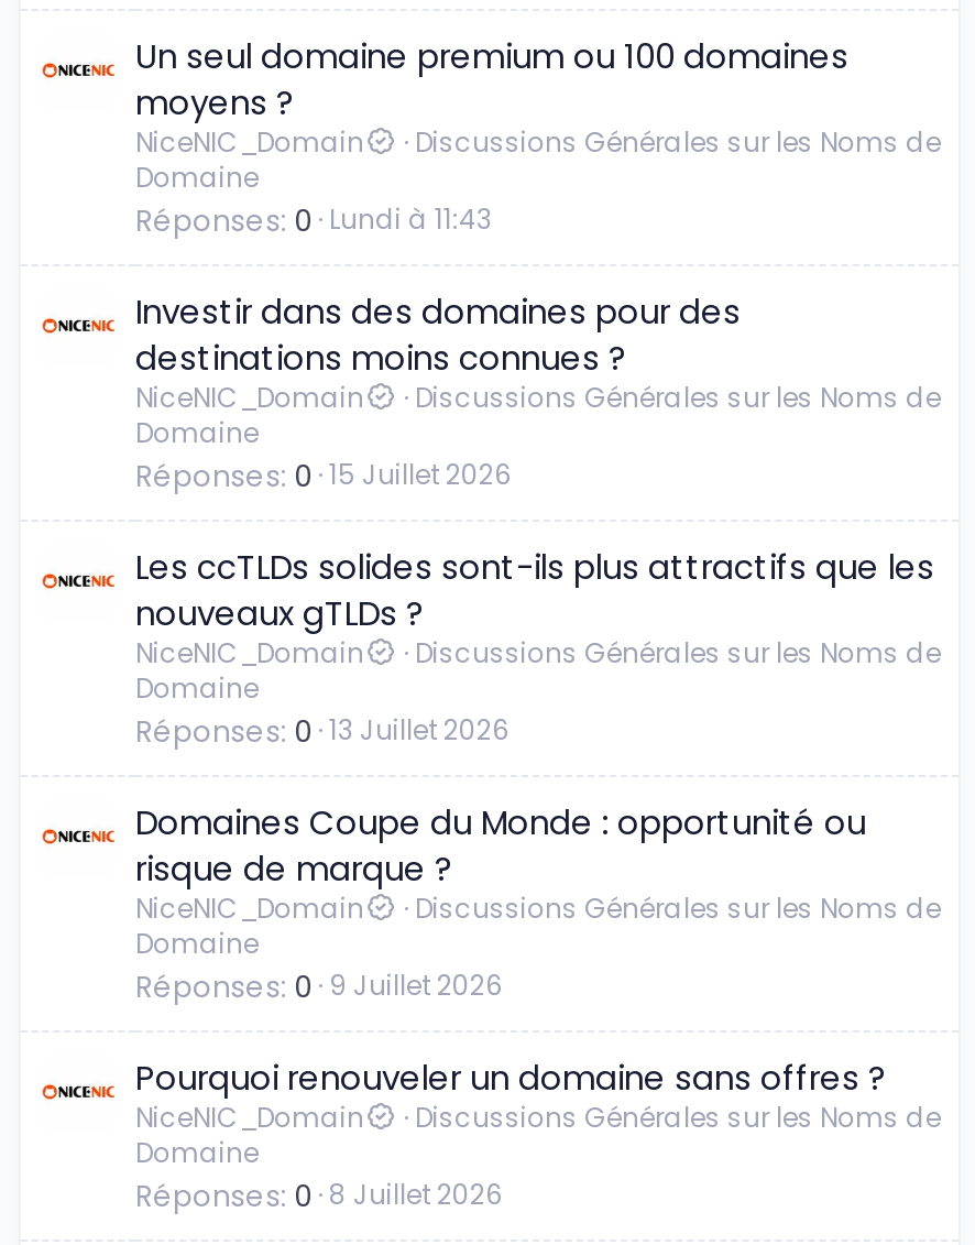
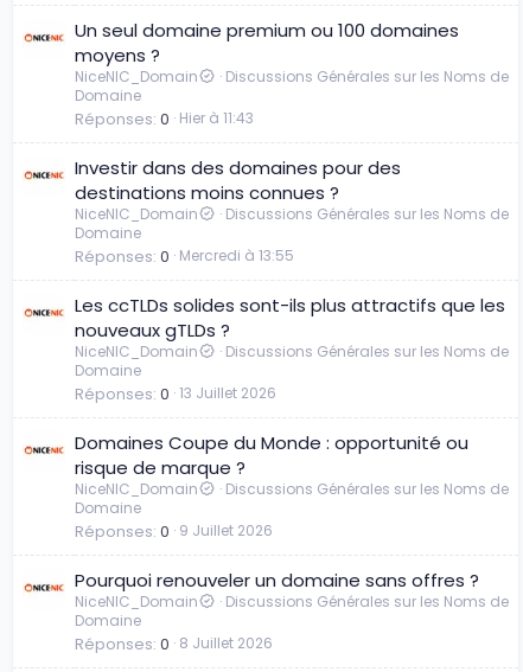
[135,200,492,242] Réponses 0 Lundi à 11:43 -> [75,107,254,130] Réponses 0 Hier à 11:43
[135,455,512,497] Réponses 0 15 Juillet 2026 -> [75,245,294,267] Réponses 0 Mercredi à 13:55

